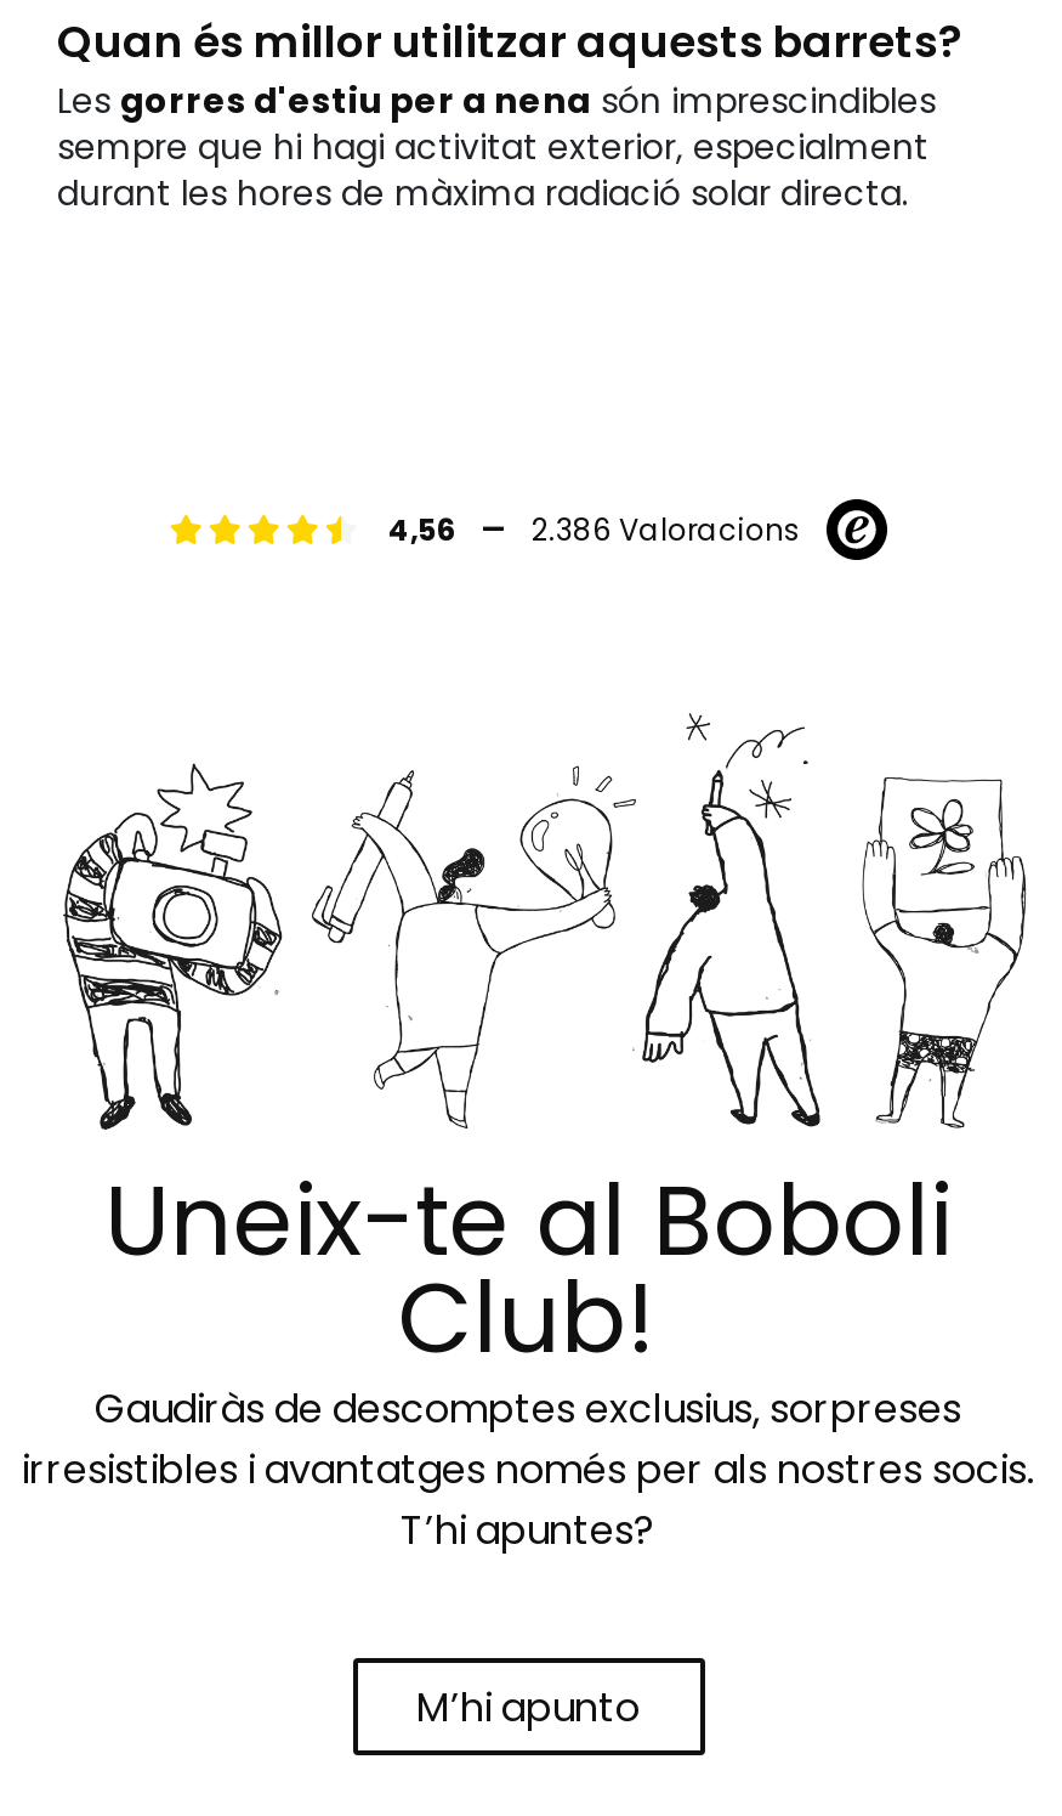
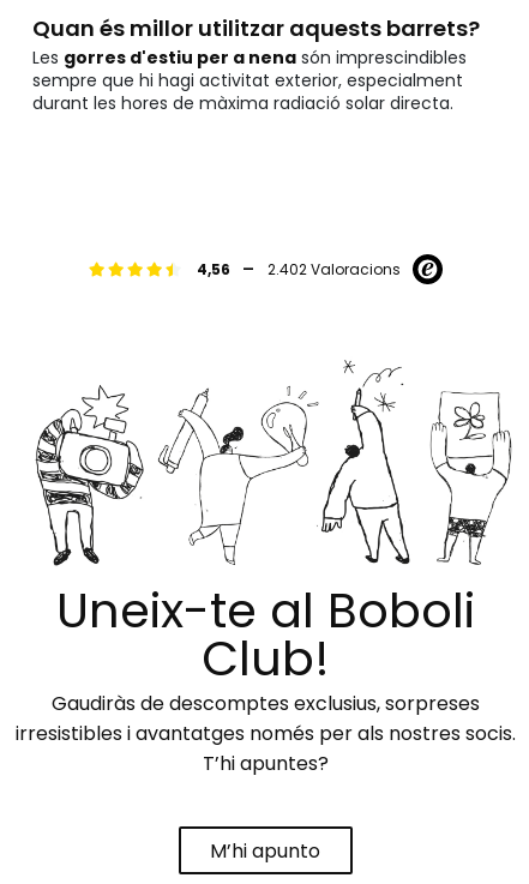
[388,495,801,565] 4,56 - 2.386 Valoracions -> [196,252,400,287] 4,56 - 2.402 Valoracions

